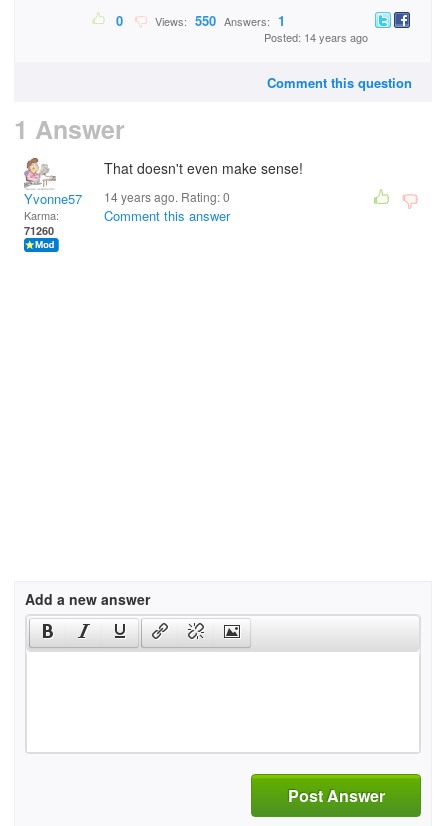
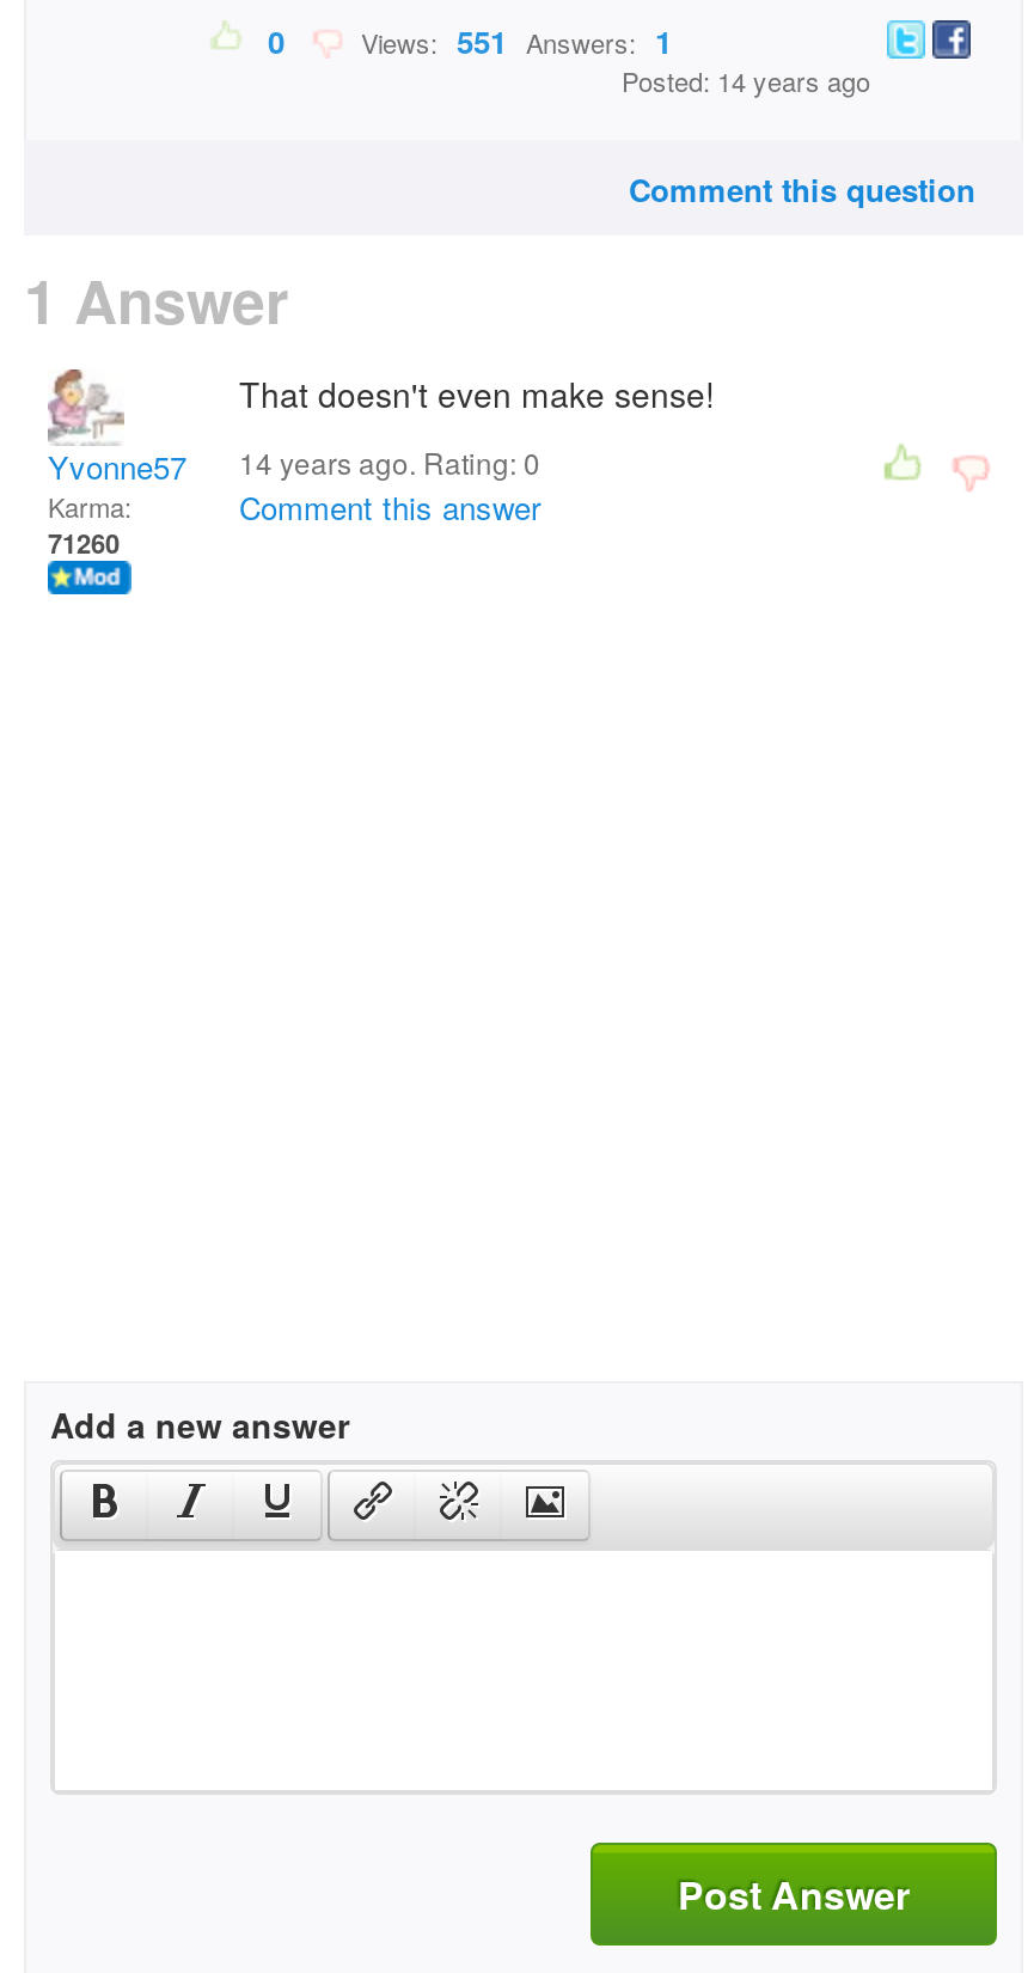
[149,11,285,30] Views: 550 Answers: 1 -> [347,18,672,64] Views: 551 Answers: 1

